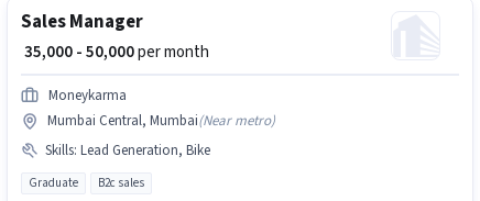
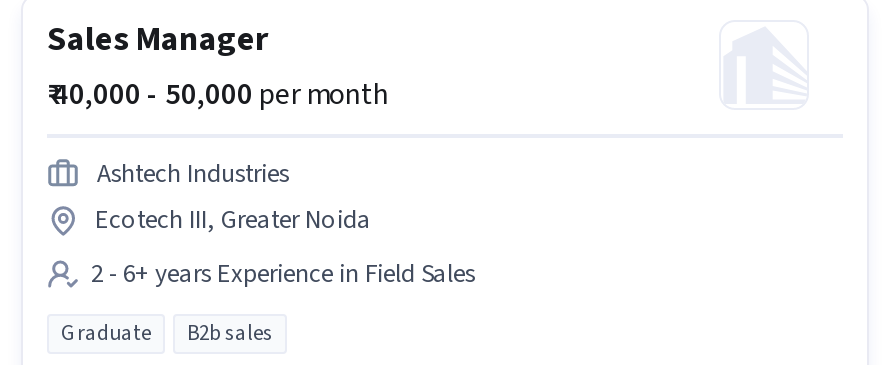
[21,41,209,64] ₹ 35,000 - 50,000 per month -> [47,75,389,117] ₹ 40,000 - 50,000 per month
[47,86,275,131] Moneykarma | Mumbai Central, Mumbai(Near metro) -> [95,157,371,239] Ashtech Industries | Ecotech III, Greater Noida
[45,141,210,161] Skills: Lead Generation, Bike -> [91,257,475,293] 2 - 6+ years Experience in Field Sales
[29,175,144,192] Graduate B2c sales -> [61,319,273,349] Graduate B2b sales

